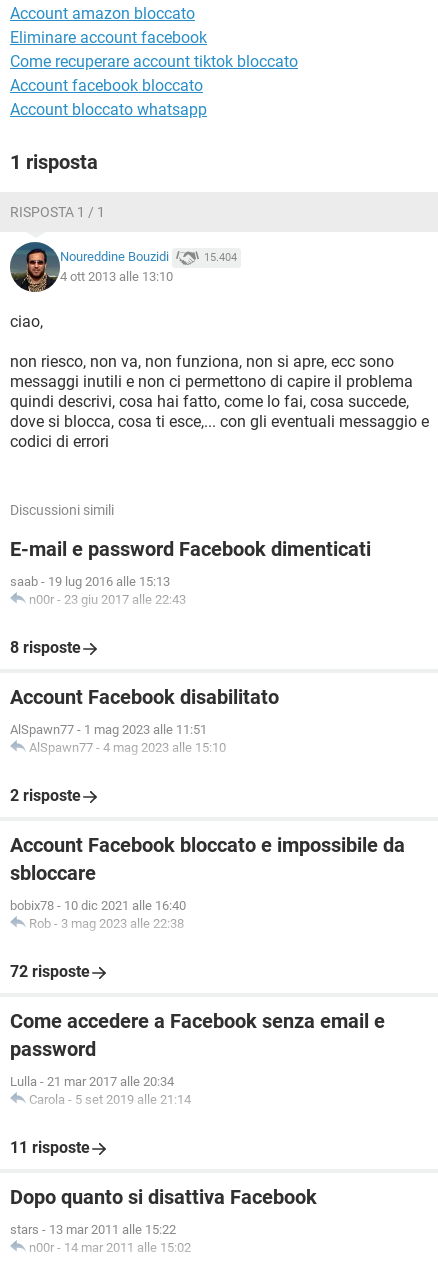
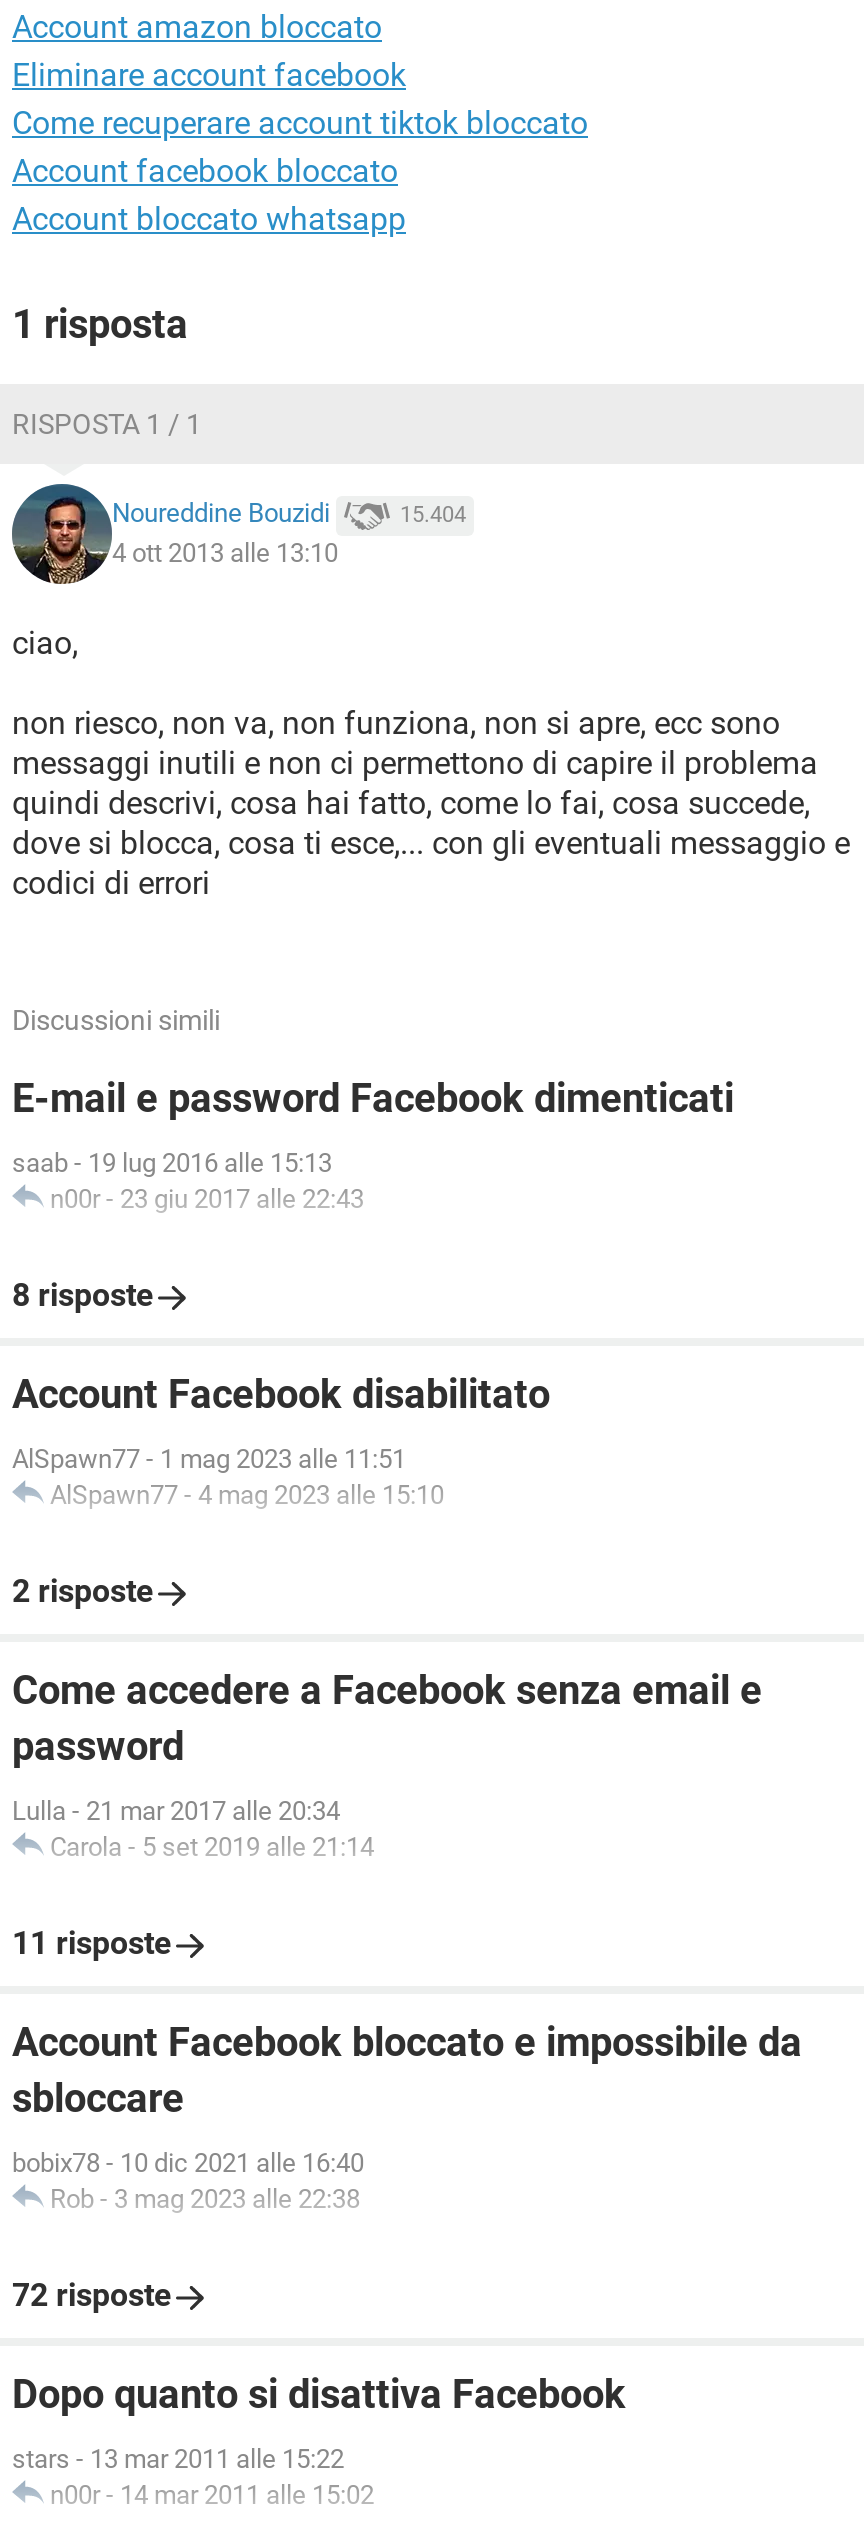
moved [10,833,405,981] -> [12,2018,802,2314]: Account Facebook bloccato e impossibile da | sbloccare | bobix78 - 10 dic 2021 alle 16:40 | Rob - 3 mag 2023 alle 22:38 | 72 risposte
moved [10,1009,385,1157] -> [12,1666,762,1962]: Come accedere a Facebook senza email e | password | Lulla - 21 mar 2017 alle 20:34 | Carola - 5 set 2019 alle 21:14 | 11 risposte

